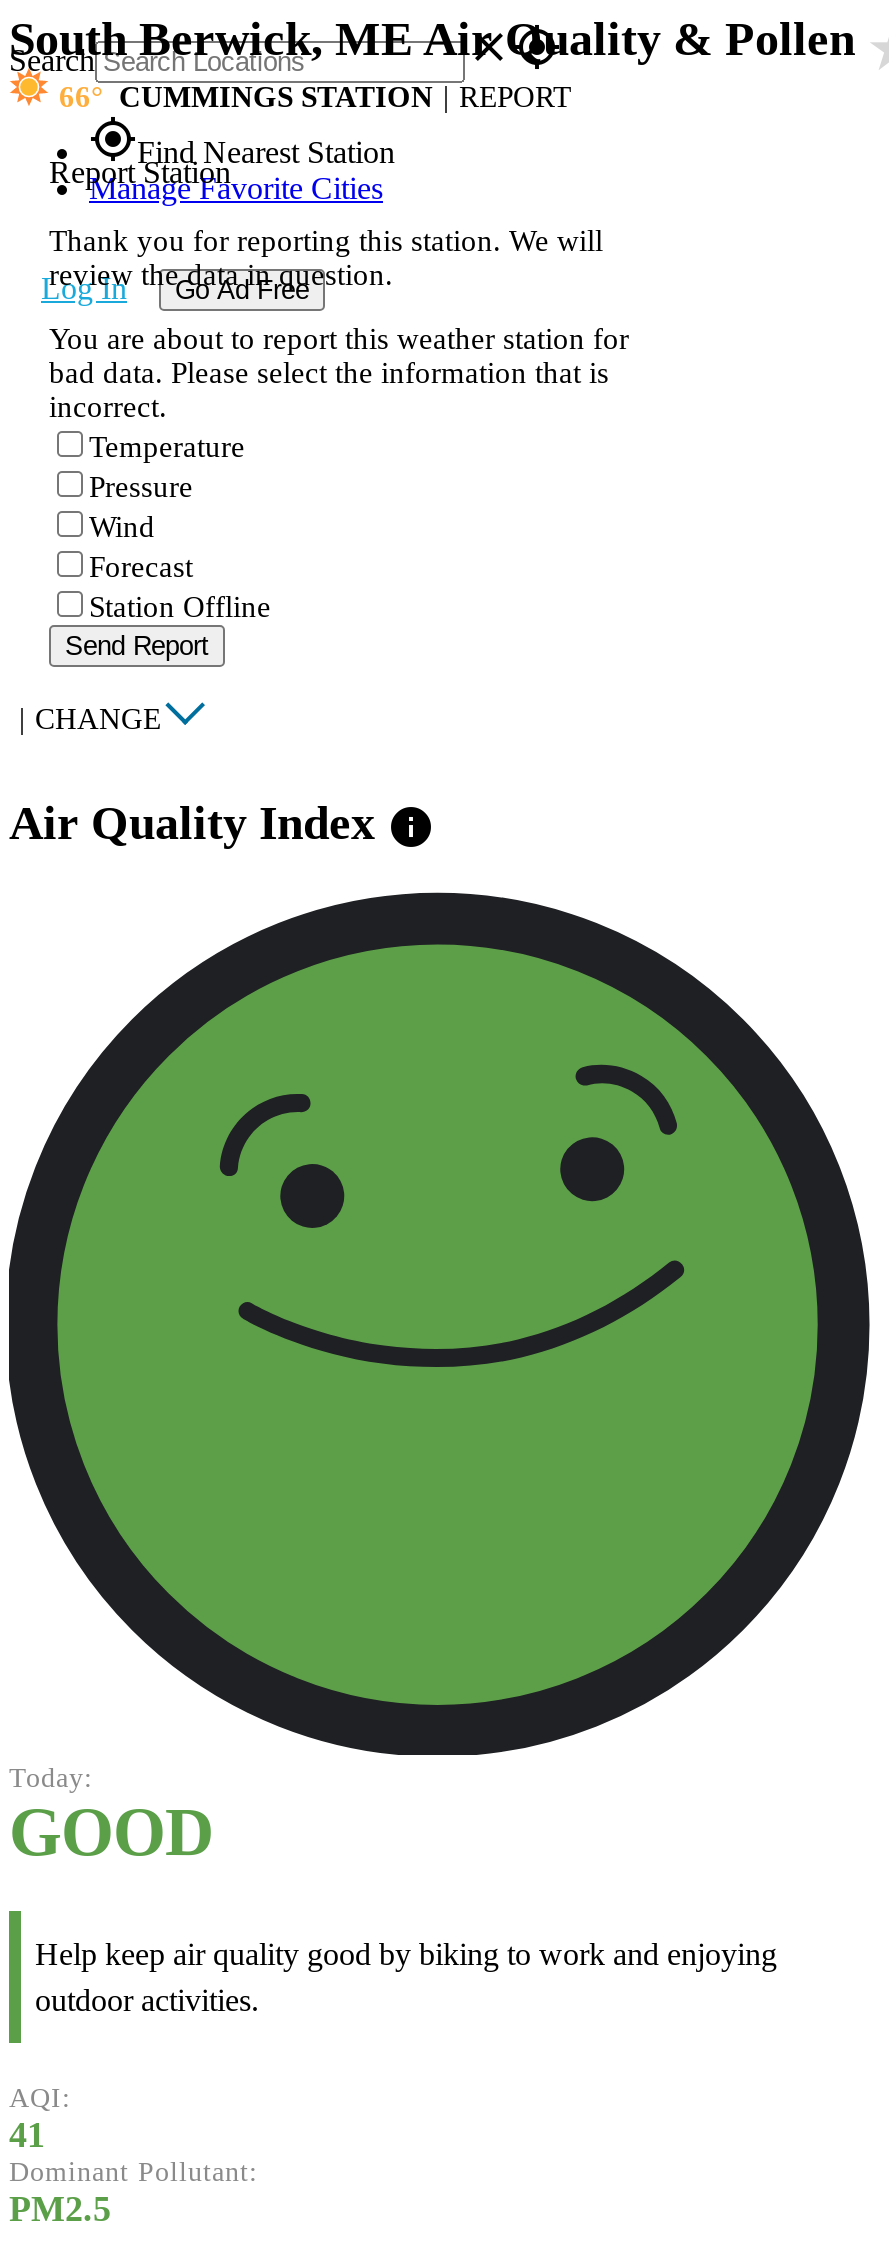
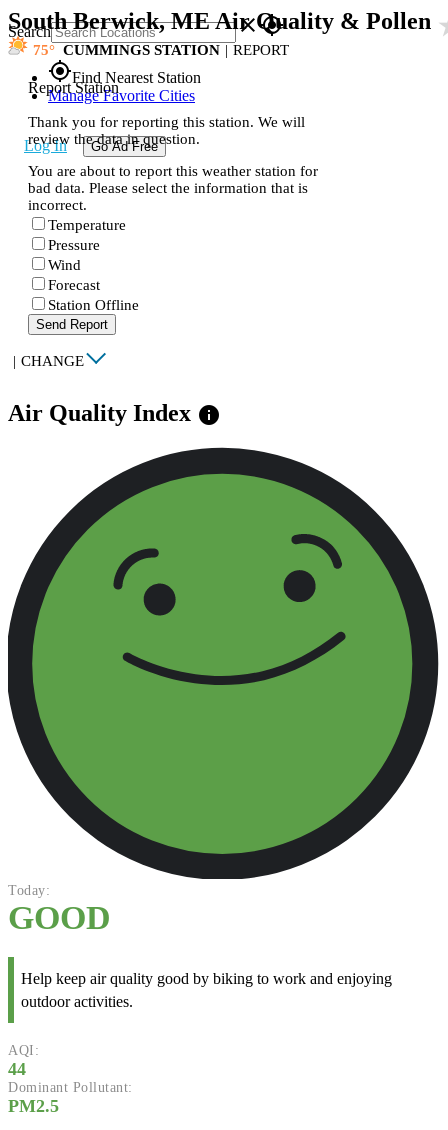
[59,81,91,113] 66 -> [33,42,49,58] 75
[9,2115,45,2155] 41 -> [8,1059,26,1079] 44

